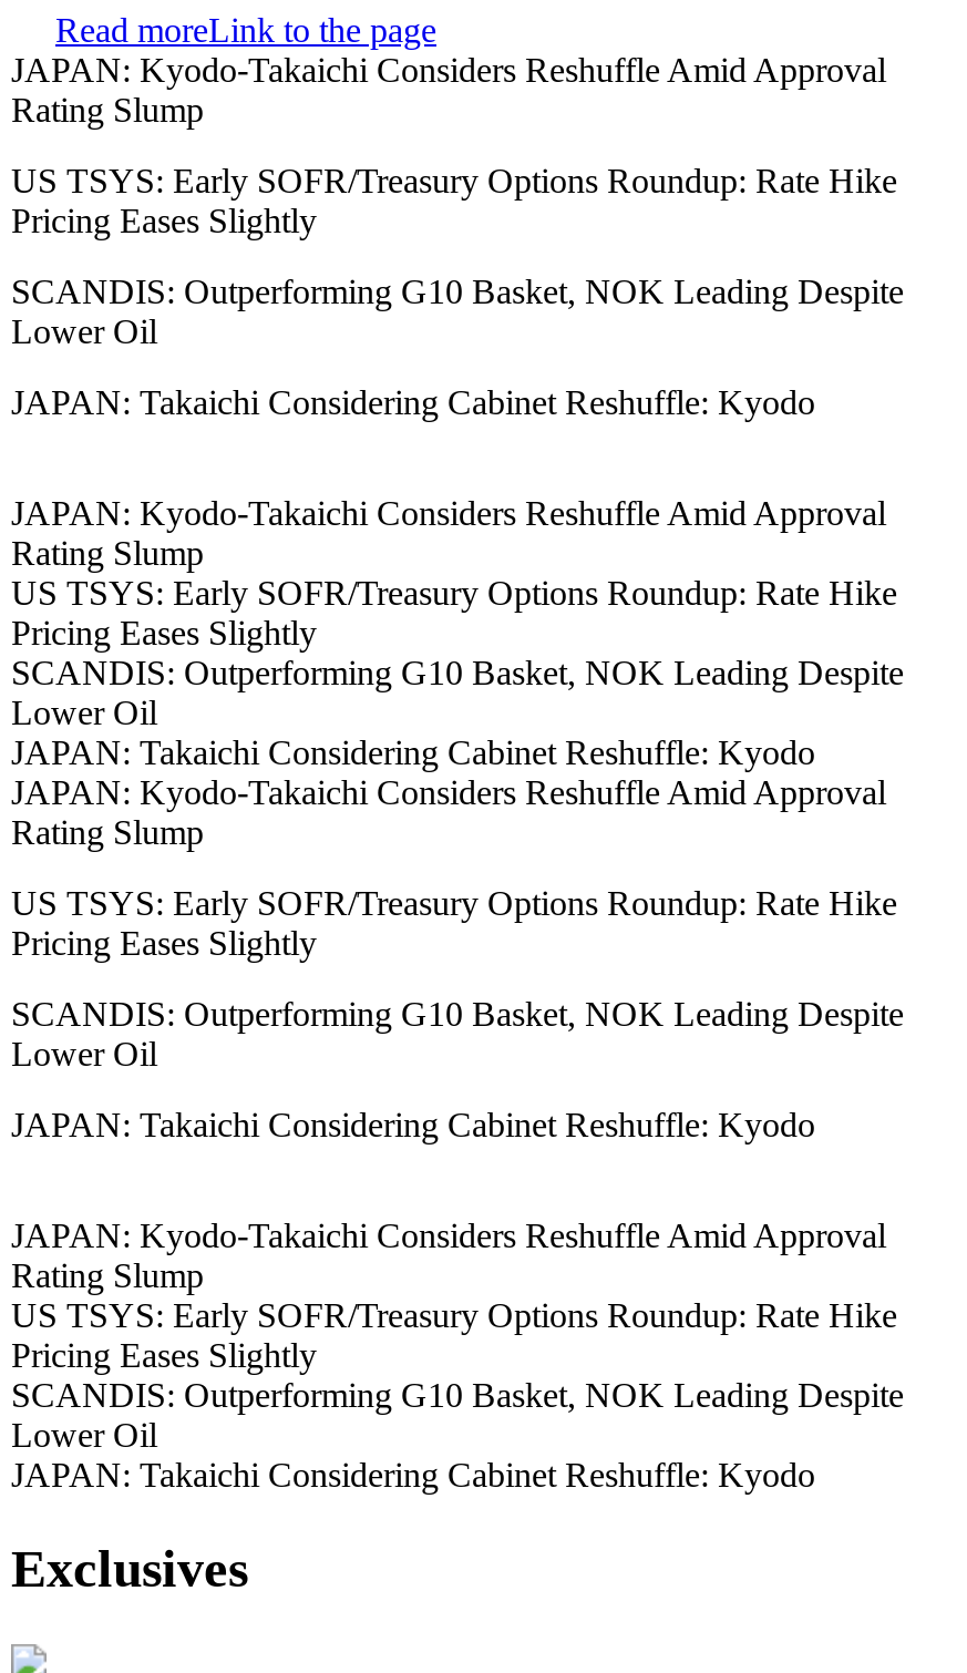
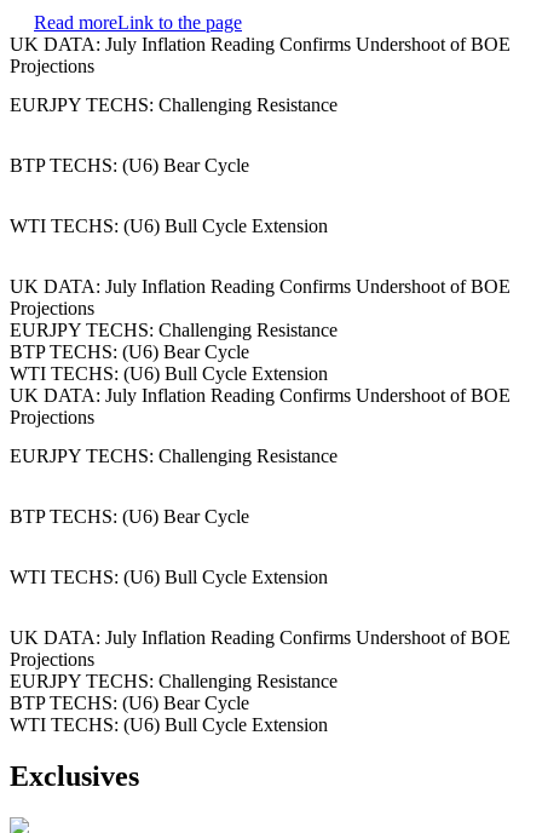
[11,51,886,129] JAPAN: Kyodo-Takaichi Considers Reshuffle Amid Approval | Rating Slump -> [10,34,511,77] UK DATA: July Inflation Reading Confirms Undershoot of BOE | Projections
[11,162,897,240] US TSYS: Early SOFR/Treasury Options Roundup: Rate Hike | Pricing Eases Slightly -> [10,95,338,115] EURJPY TECHS: Challenging Resistance
[11,273,904,351] SCANDIS: Outperforming G10 Basket, NOK Leading Despite | Lower Oil -> [10,155,249,176] BTP TECHS: (U6) Bear Cycle
[11,384,815,421] JAPAN: Takaichi Considering Cabinet Reshuffle: Kyodo -> [10,216,328,236] WTI TECHS: (U6) Bull Cycle Extension
[11,495,904,851] JAPAN: Kyodo-Takaichi Considers Reshuffle Amid Approval | Rating Slump | US TSYS: Early SOFR/Treasury Options Roundup: Rate Hike | Pricing Eases Slightly | SCANDIS: Outperforming G10 Basket, NOK Leading Despite | Lower Oil | JAPAN: Takaichi Considering Cabinet Reshuffle: Kyodo | JAPAN: Kyodo-Takaichi Considers Reshuffle Amid Approval | Rating Slump -> [10,276,511,428] UK DATA: July Inflation Reading Confirms Undershoot of BOE | Projections | EURJPY TECHS: Challenging Resistance | BTP TECHS: (U6) Bear Cycle | WTI TECHS: (U6) Bull Cycle Extension | UK DATA: July Inflation Reading Confirms Undershoot of BOE | Projections
[11,885,897,962] US TSYS: Early SOFR/Treasury Options Roundup: Rate Hike | Pricing Eases Slightly -> [10,446,338,466] EURJPY TECHS: Challenging Resistance
[11,995,904,1073] SCANDIS: Outperforming G10 Basket, NOK Leading Despite | Lower Oil -> [10,506,249,527] BTP TECHS: (U6) Bear Cycle
[11,1106,815,1144] JAPAN: Takaichi Considering Cabinet Reshuffle: Kyodo -> [10,567,328,587] WTI TECHS: (U6) Bull Cycle Extension
[11,1217,904,1494] JAPAN: Kyodo-Takaichi Considers Reshuffle Amid Approval | Rating Slump | US TSYS: Early SOFR/Treasury Options Roundup: Rate Hike | Pricing Eases Slightly | SCANDIS: Outperforming G10 Basket, NOK Leading Despite | Lower Oil | JAPAN: Takaichi Considering Cabinet Reshuffle: Kyodo -> [10,627,511,735] UK DATA: July Inflation Reading Confirms Undershoot of BOE | Projections | EURJPY TECHS: Challenging Resistance | BTP TECHS: (U6) Bear Cycle | WTI TECHS: (U6) Bull Cycle Extension

